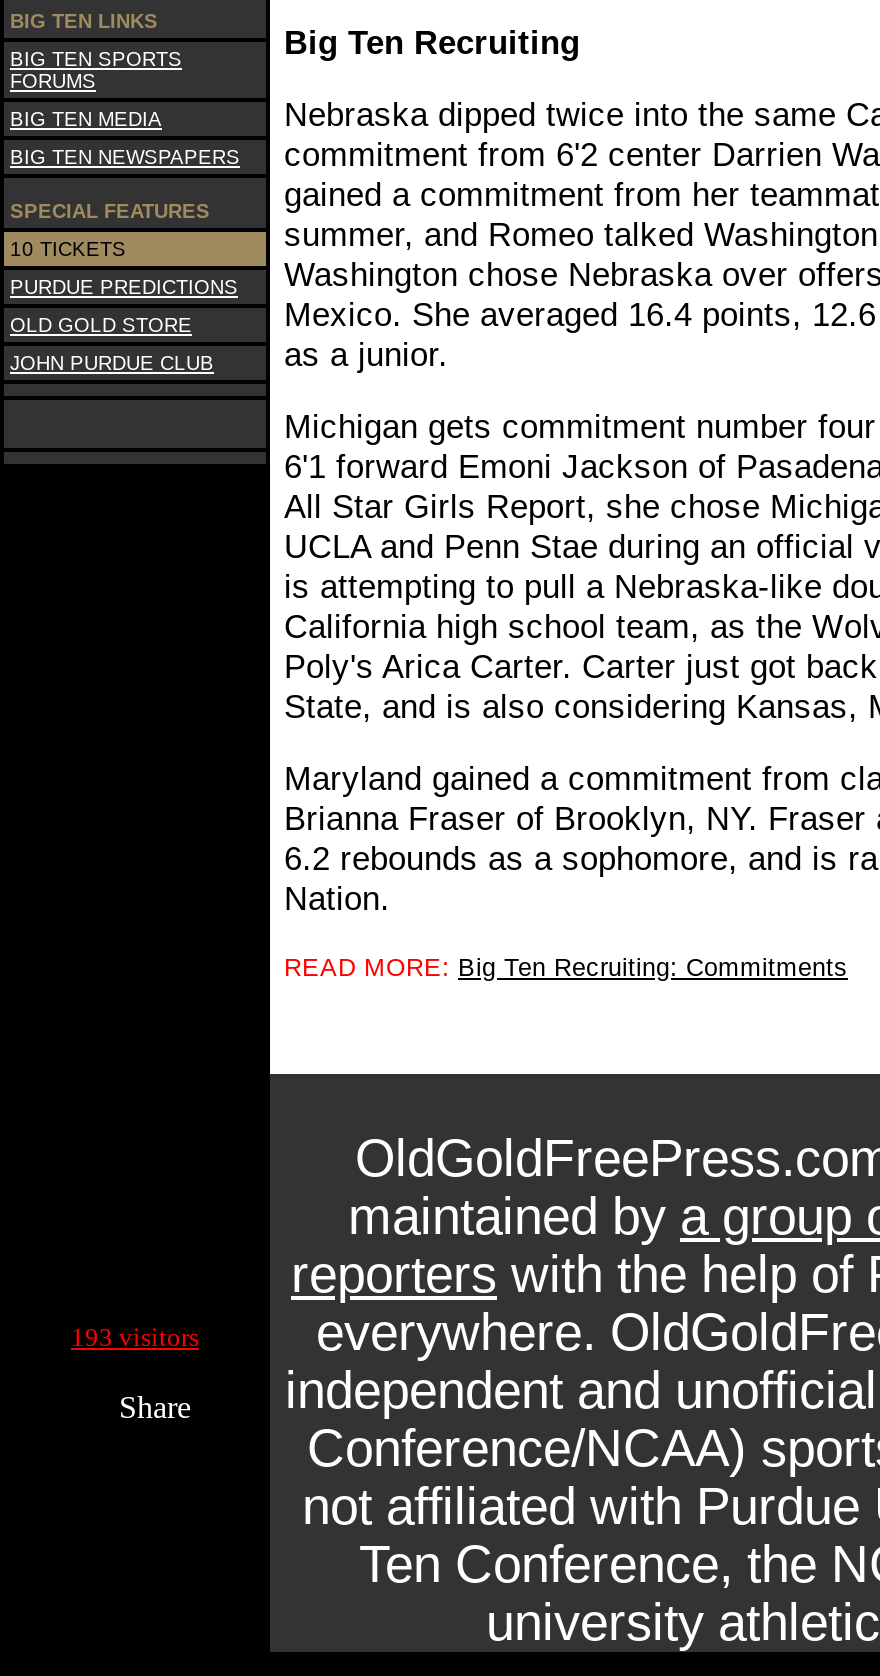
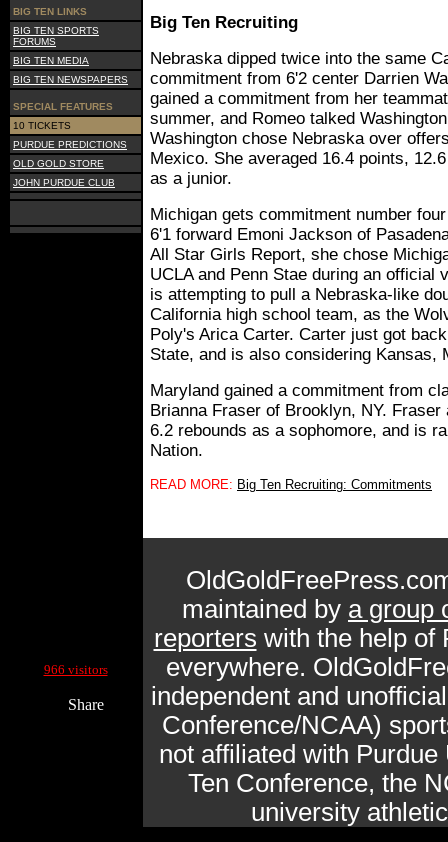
[71,1322,199,1352] 193 visitors -> [43,662,107,677] 966 visitors

